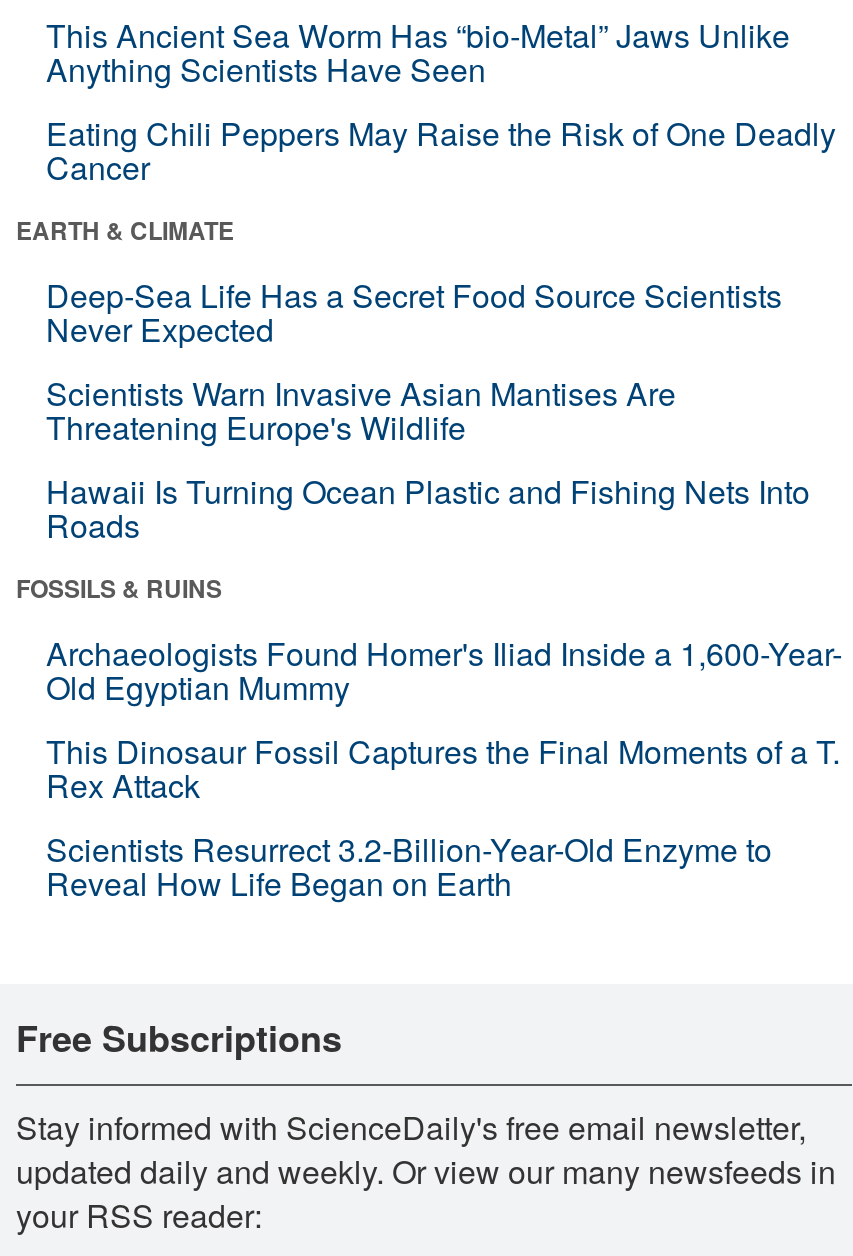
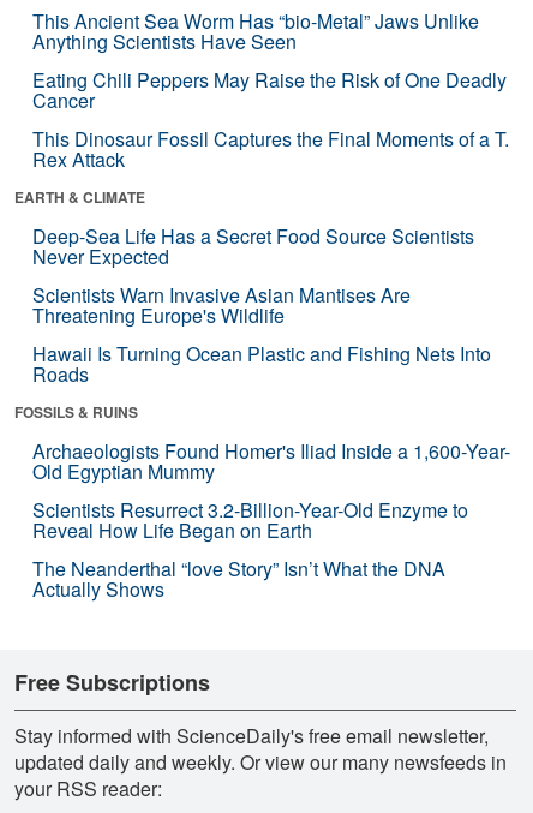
moved [46,728,840,808] -> [32,125,509,173]: This Dinosaur Fossil Captures the Final Moments of a T. | Rex Attack
none -> [32,555,445,603] The Neanderthal “love Story” Isn’t What the DNA | Actually Shows

